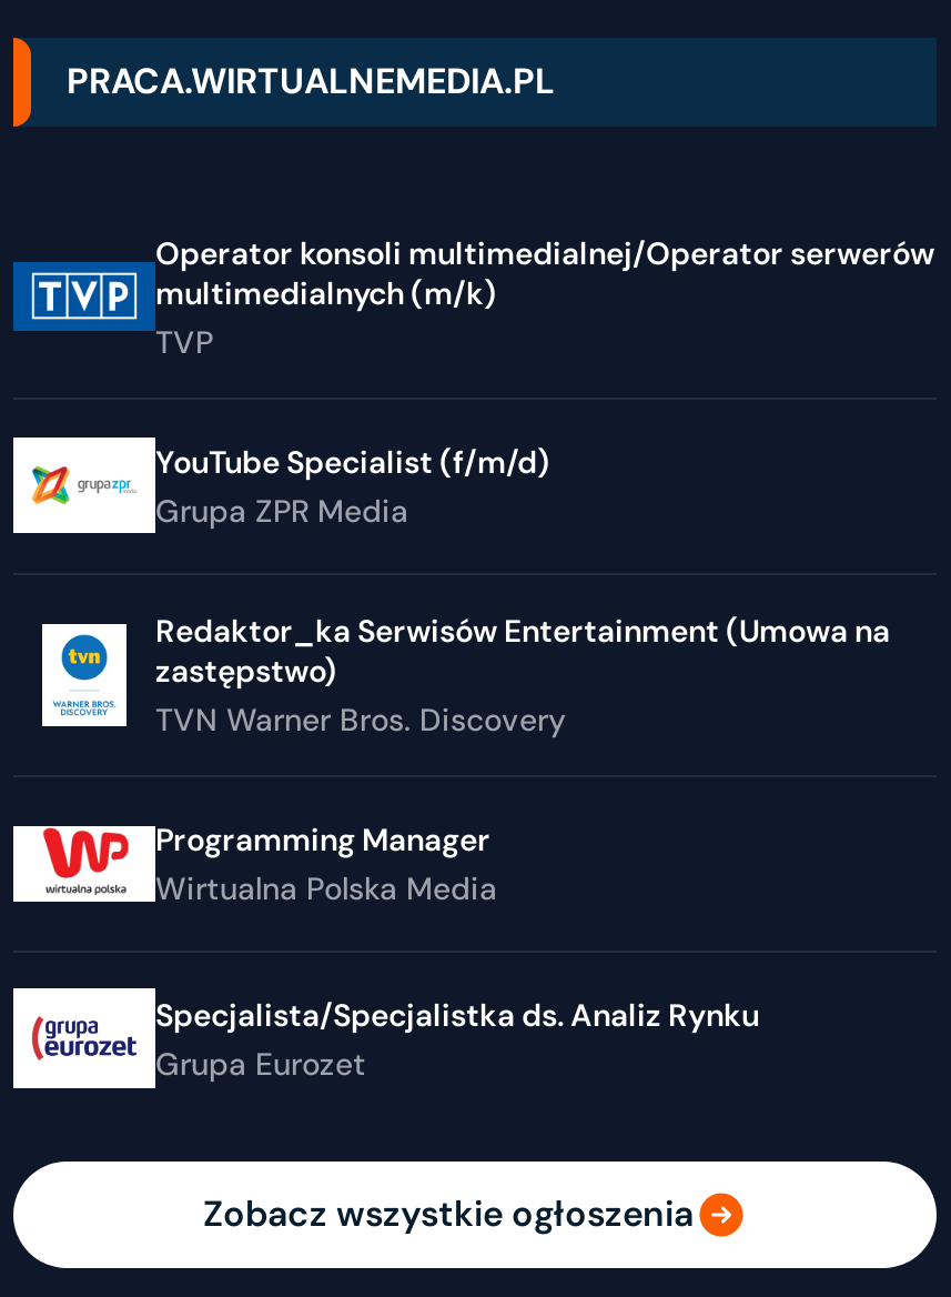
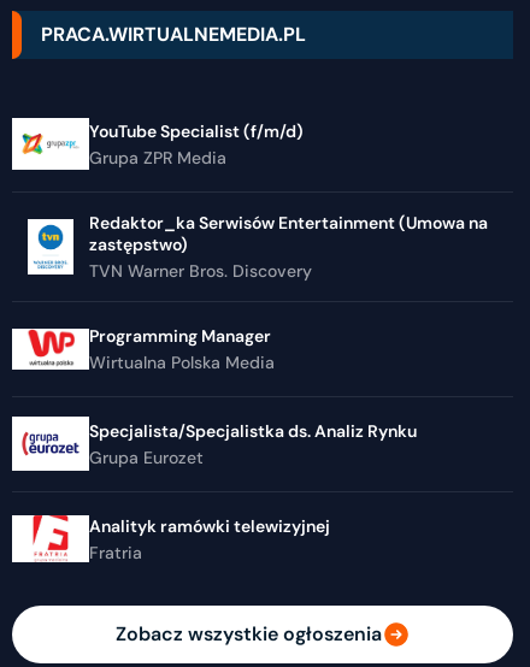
[13,232,934,361] [image] | Operator konsoli multimedialnej/Operator serwerów | multimedialnych (m/k) | TVP -> none
moved [155,441,890,1083] -> [89,120,488,468]: YouTube Specialist (f/m/d) | Grupa ZPR Media | Redaktor_ka Serwisów Entertainment (Umowa na | ... | Specjalista/Specjalistka ds. Analiz Rynku | Grupa Eurozet
none -> [12,512,334,566] [image] | Analityk ramówki telewizyjnej | Fratria

